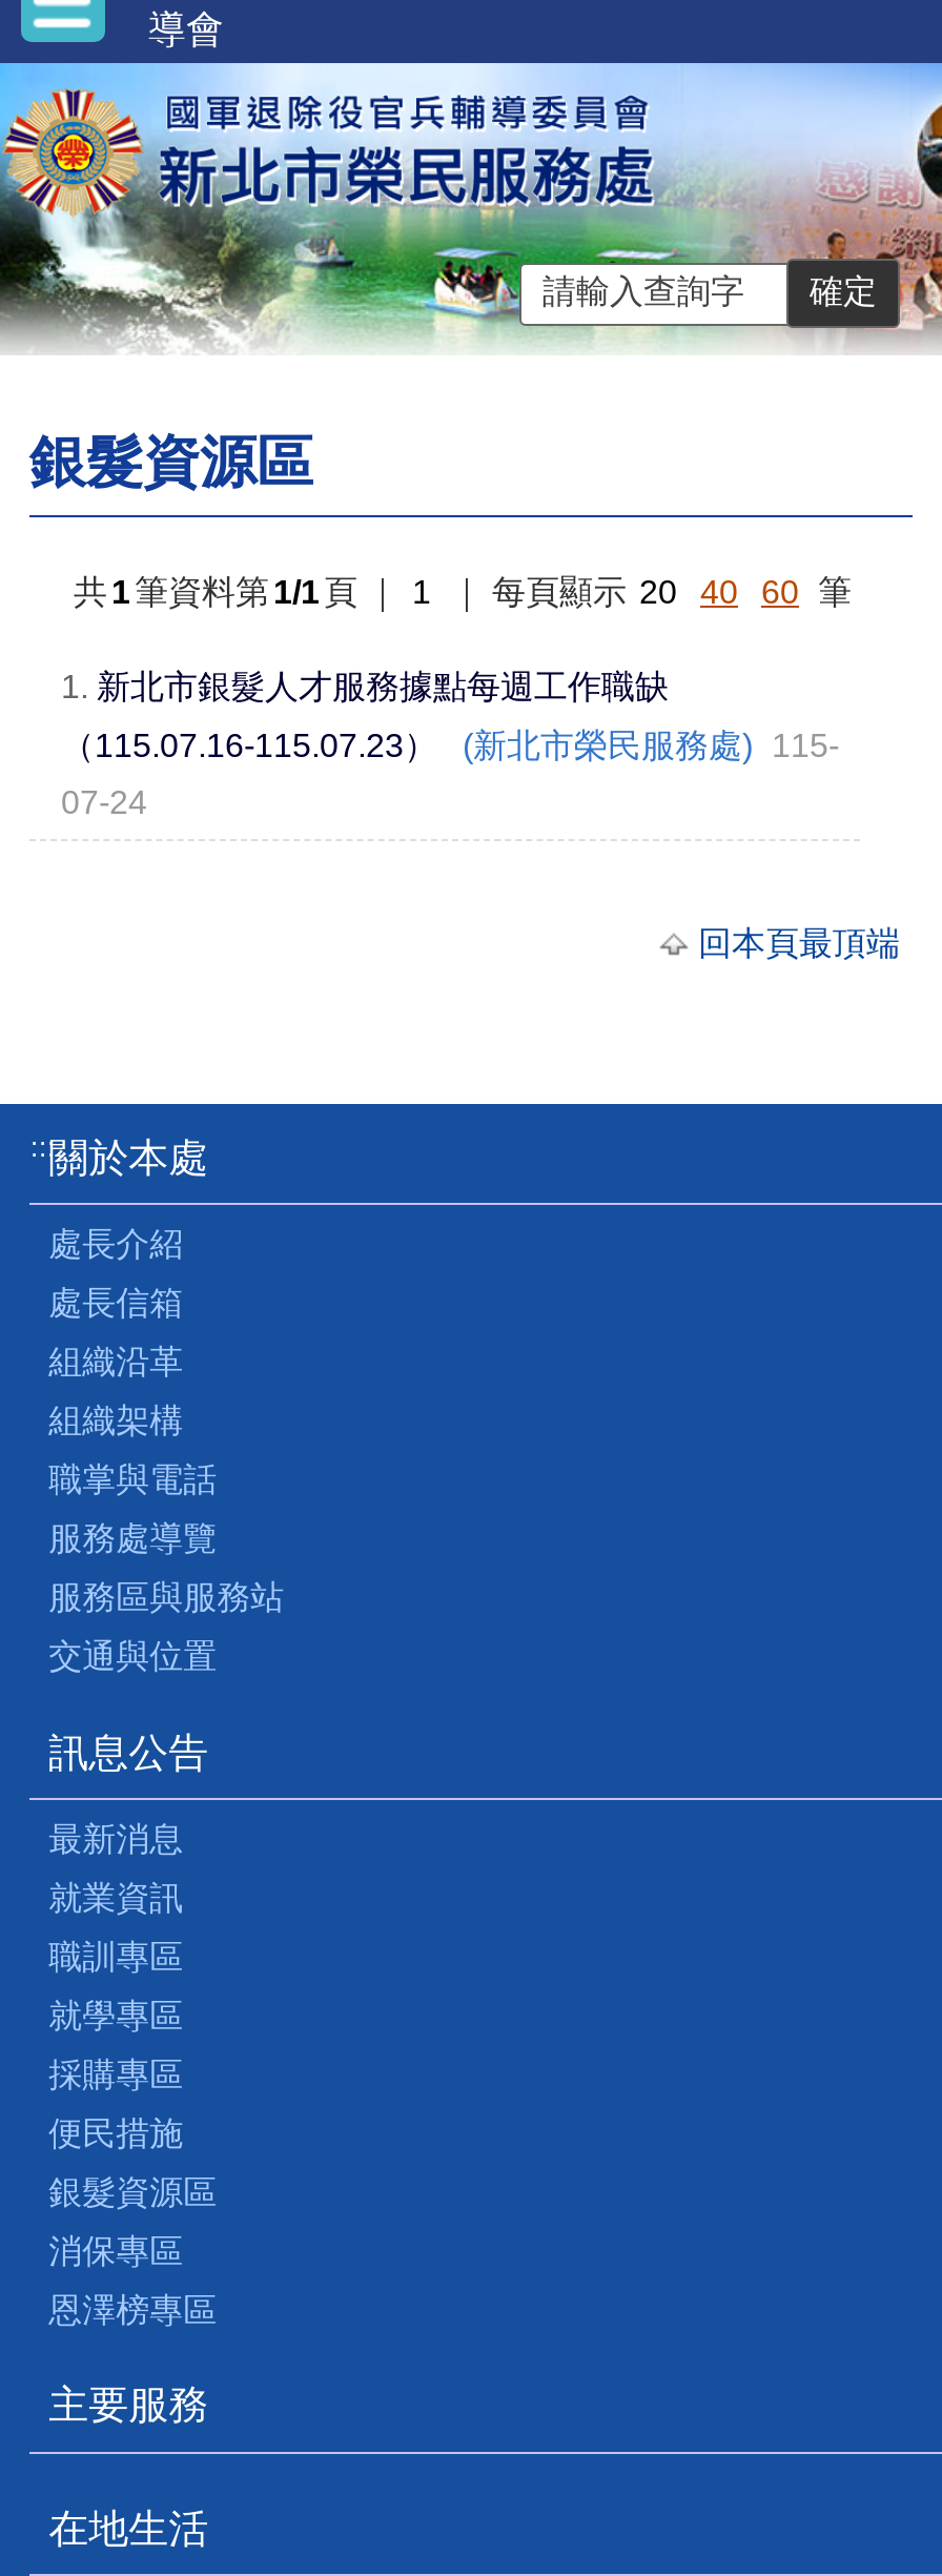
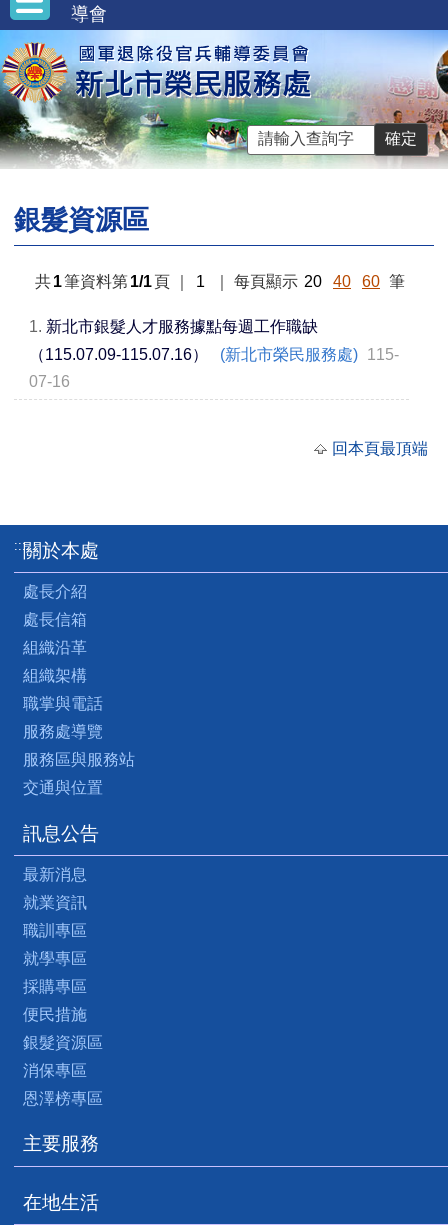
[61,728,839,763] （115.07.16-115.07.23） (新北市榮民服務處) 115- -> [29,346,399,363] （115.07.09-115.07.16） (新北市榮民服務處) 115-
[61,784,147,820] 07-24 -> [29,373,70,390] 07-16

